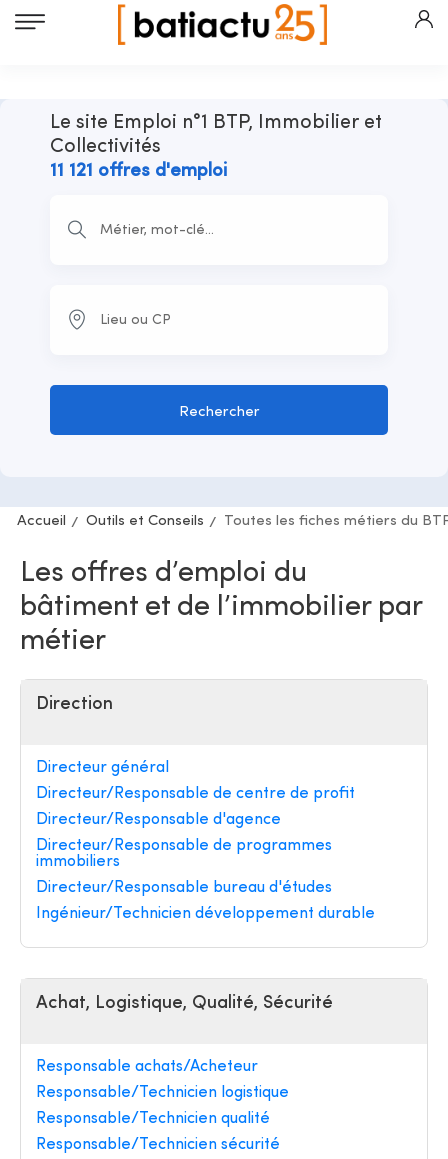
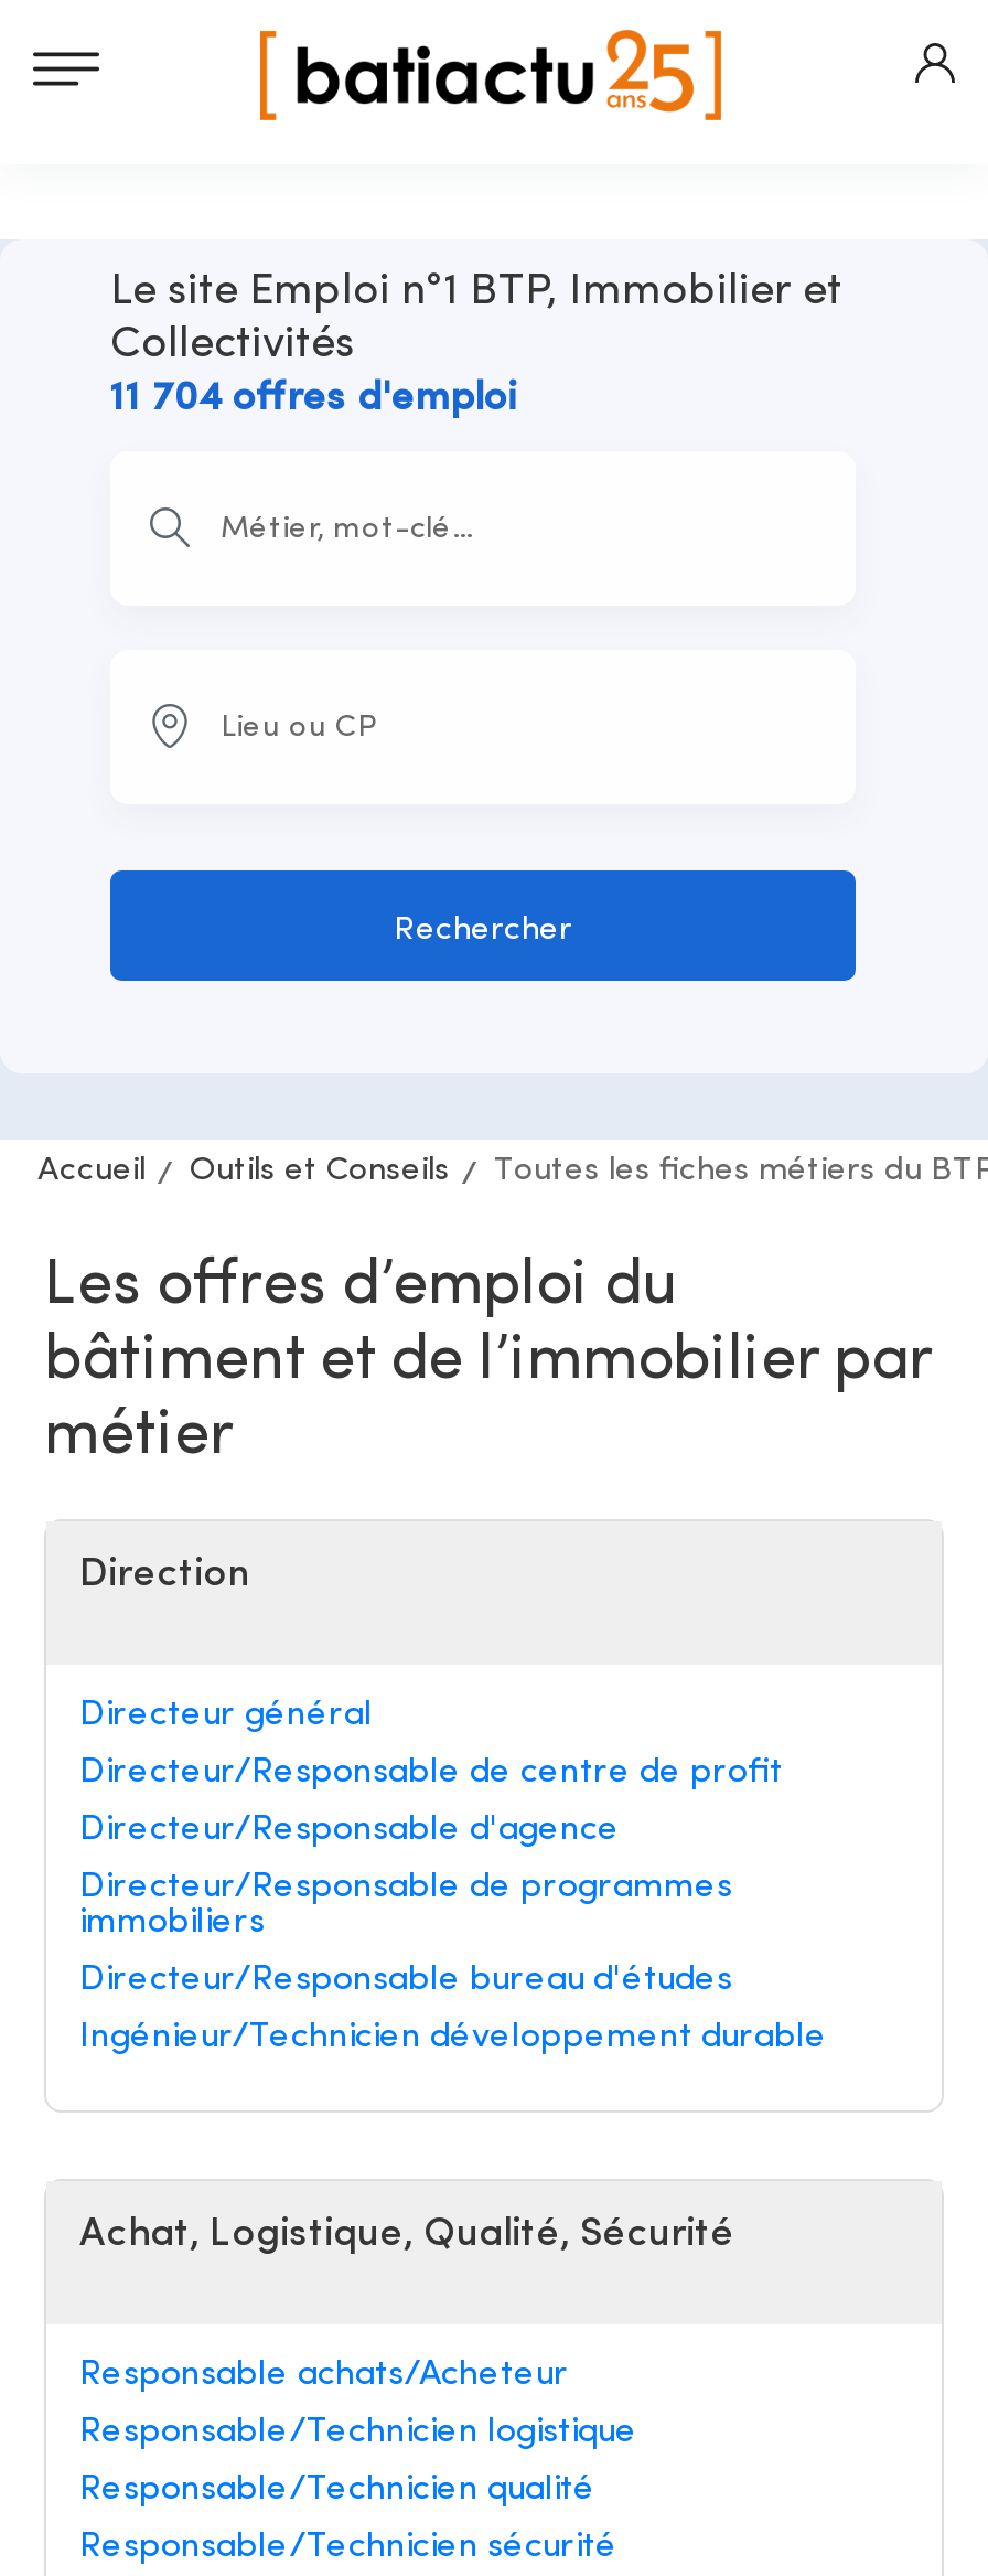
[50,162,227,181] 11 121 offres d'emploi -> [110,378,516,420] 11 704 offres d'emploi

